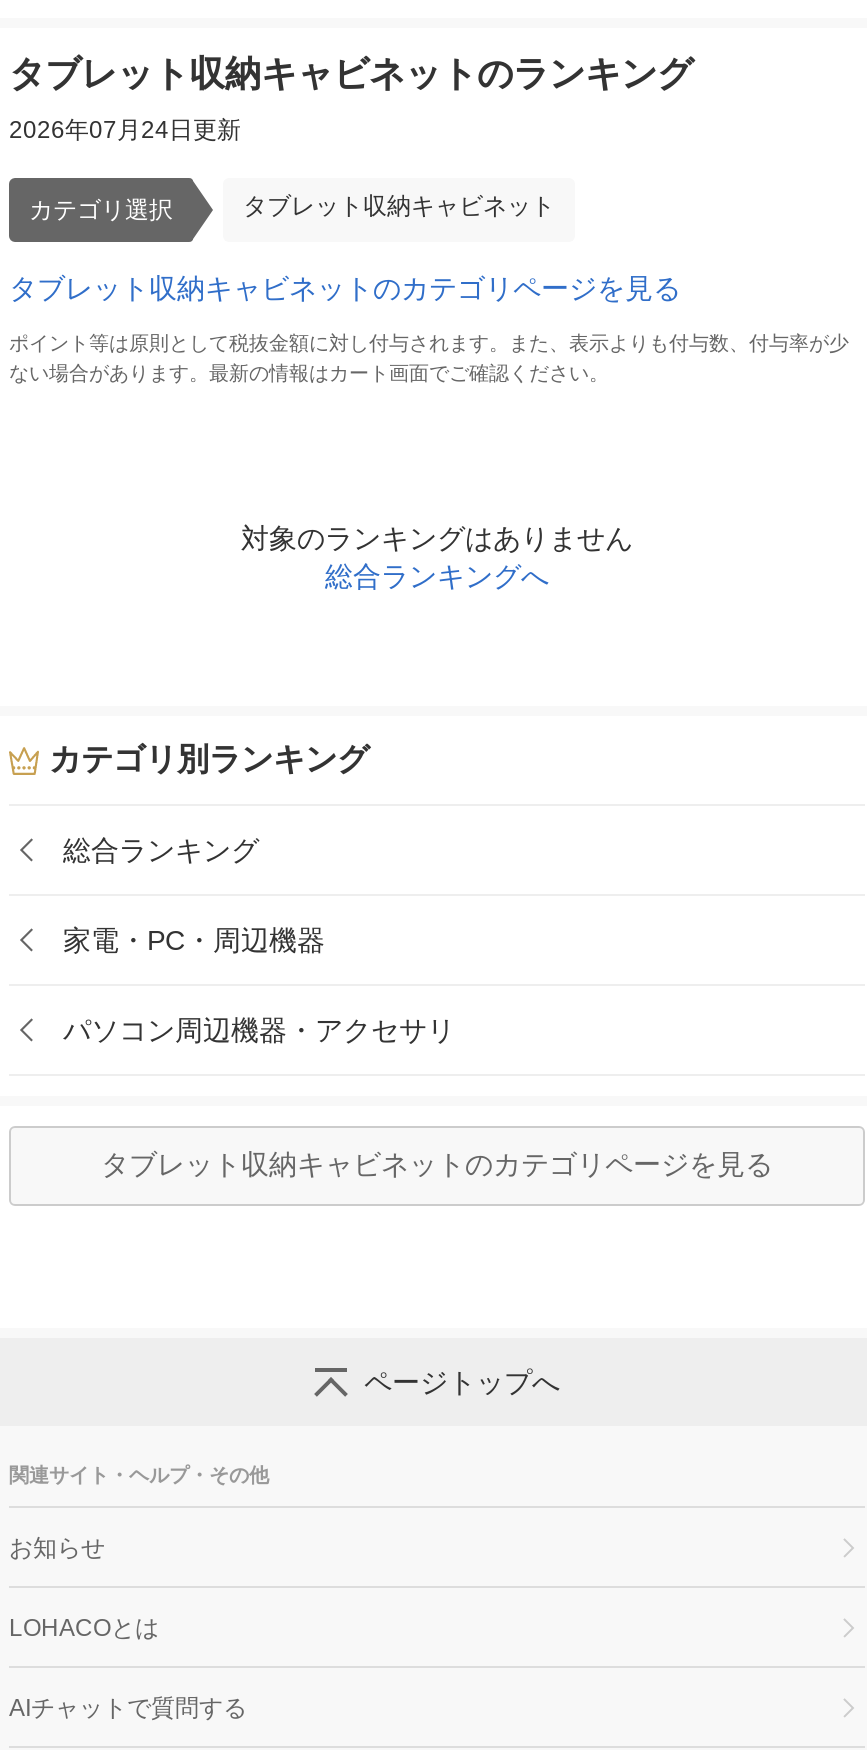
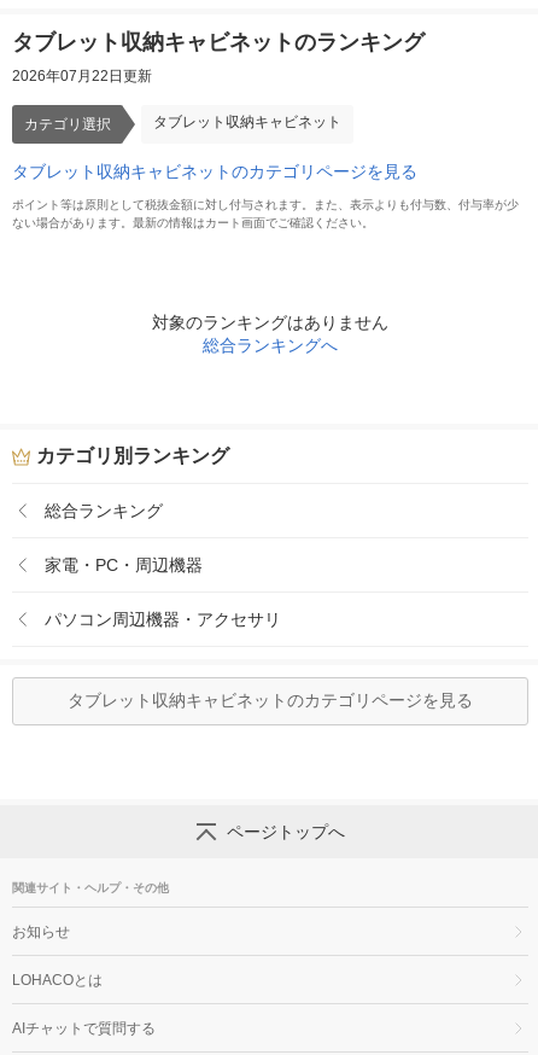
[9,116,241,144] 2026年07月24日更新 -> [12,68,152,84] 2026年07月22日更新

